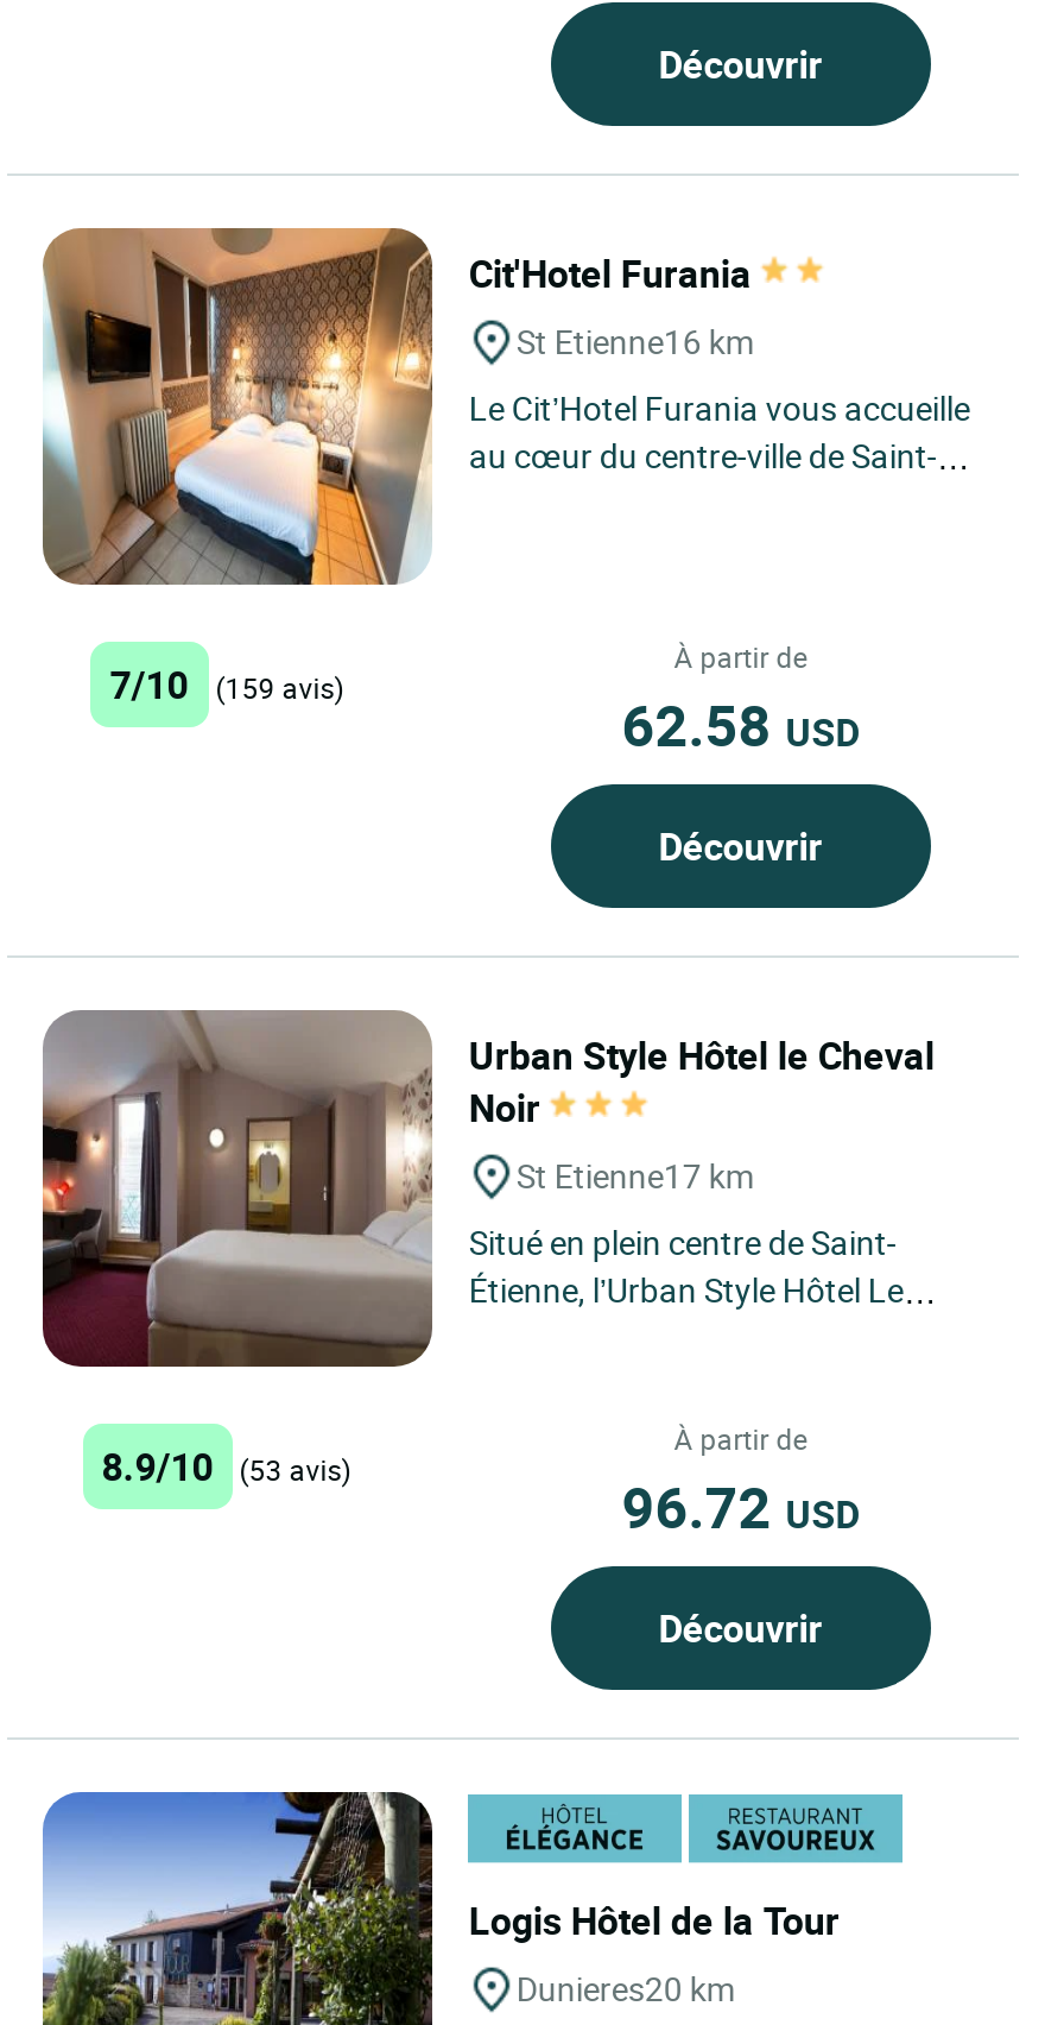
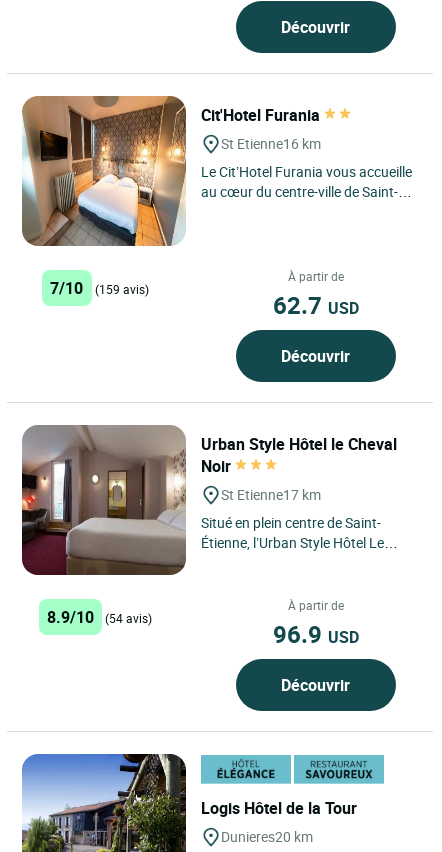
[622,686,859,762] 62.58 USD -> [273,289,359,321] 62.7 USD
[101,1440,351,1492] 8.9/10 (53 avis) -> [47,606,152,628] 8.9/10 (54 avis)
[622,1468,859,1544] 96.72 USD -> [273,618,359,650] 96.9 USD

